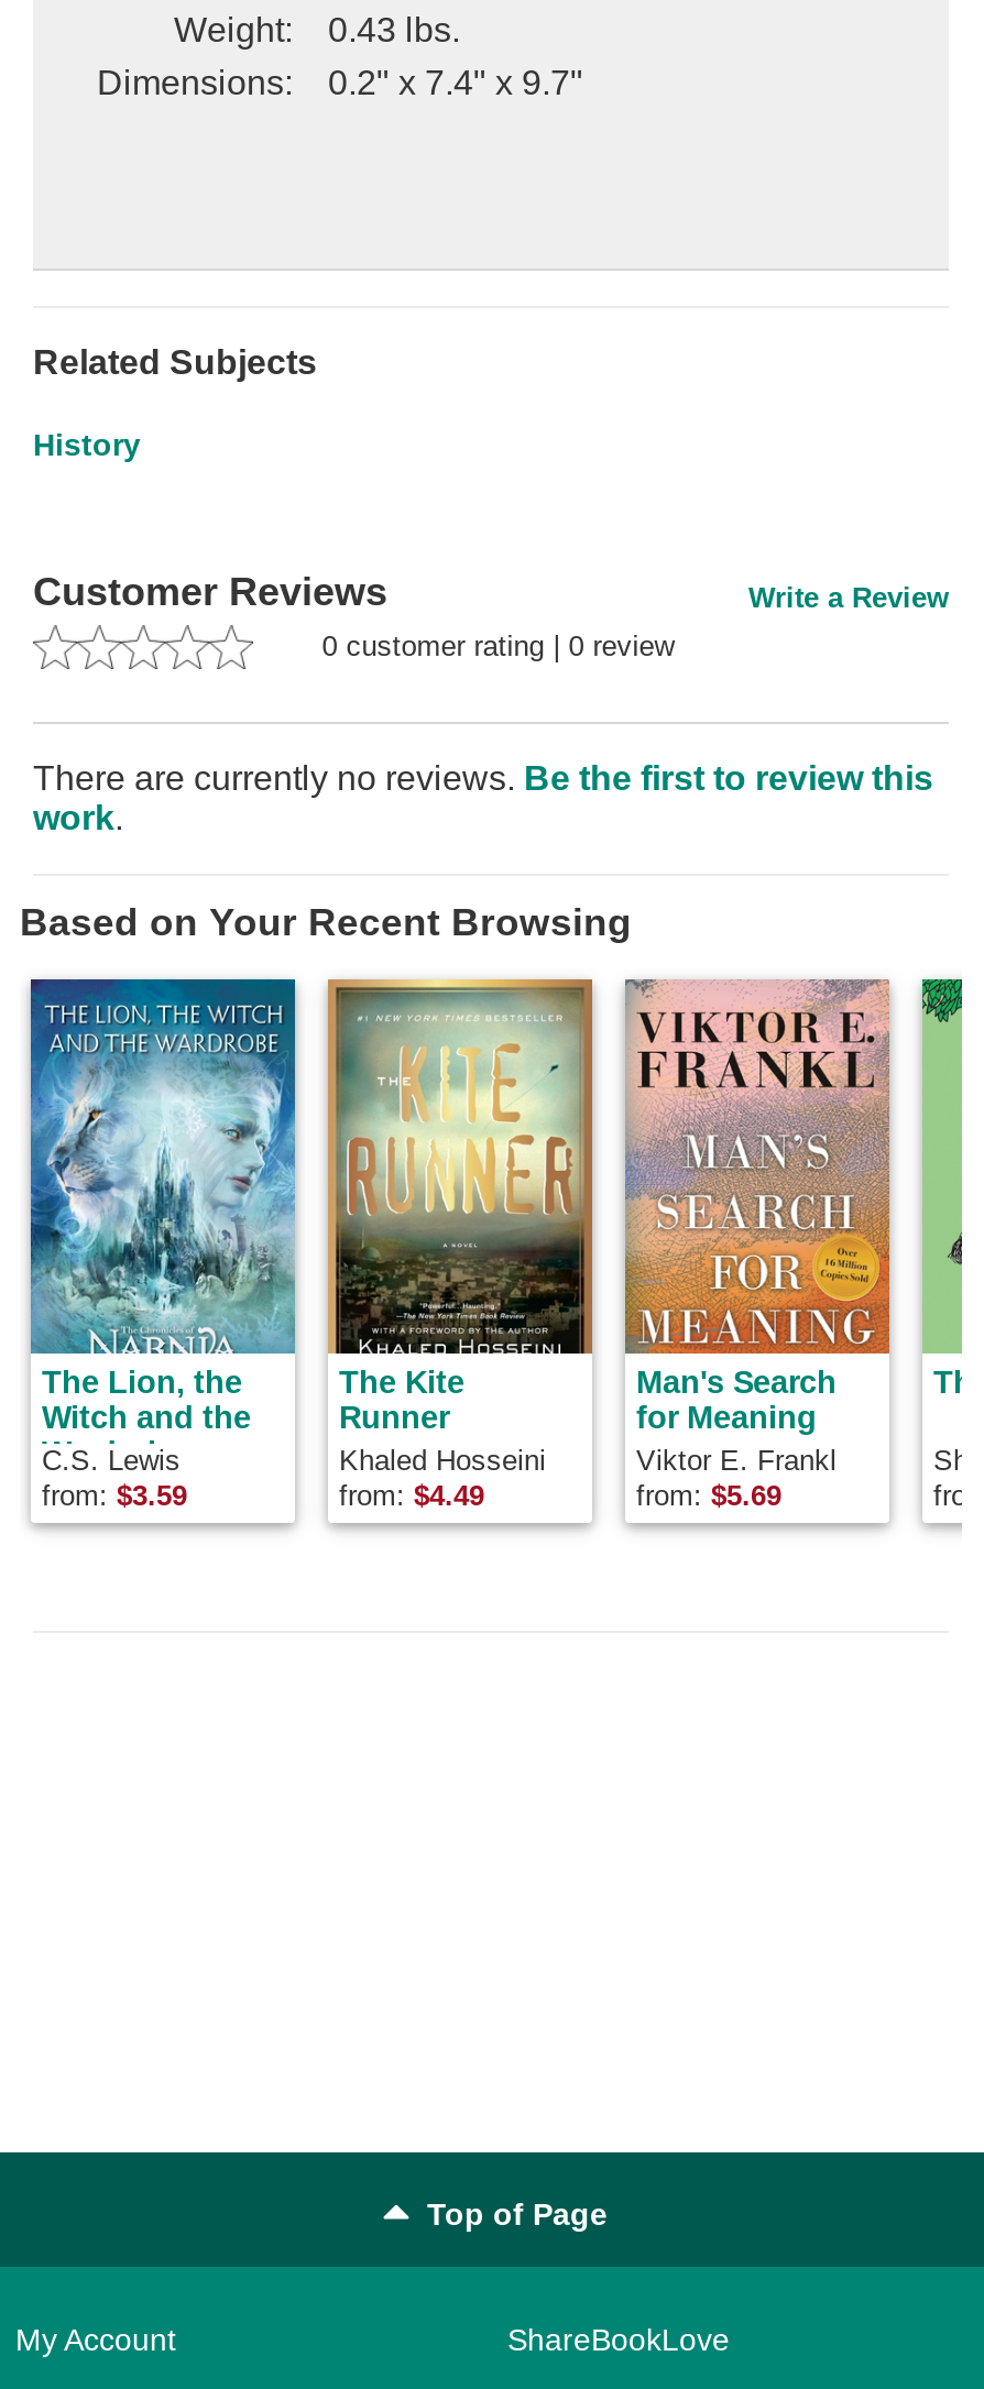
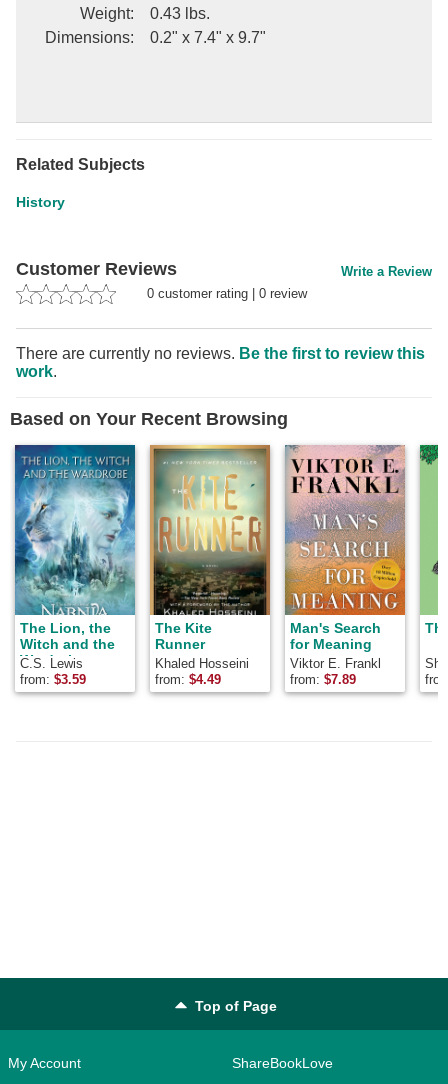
[636,1479,781,1512] from: $5.69 -> [290,672,356,687] from: $7.89

